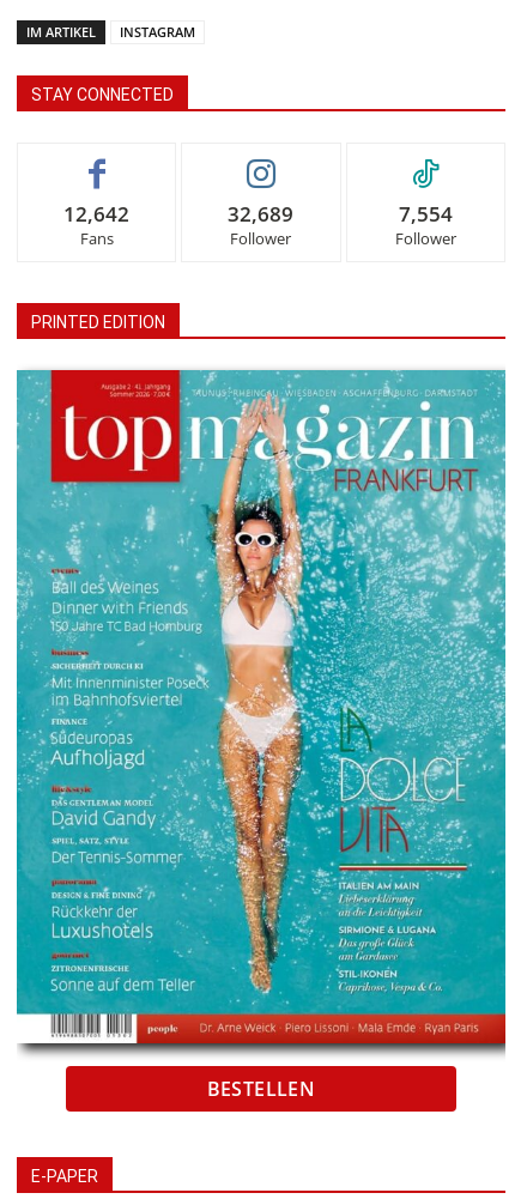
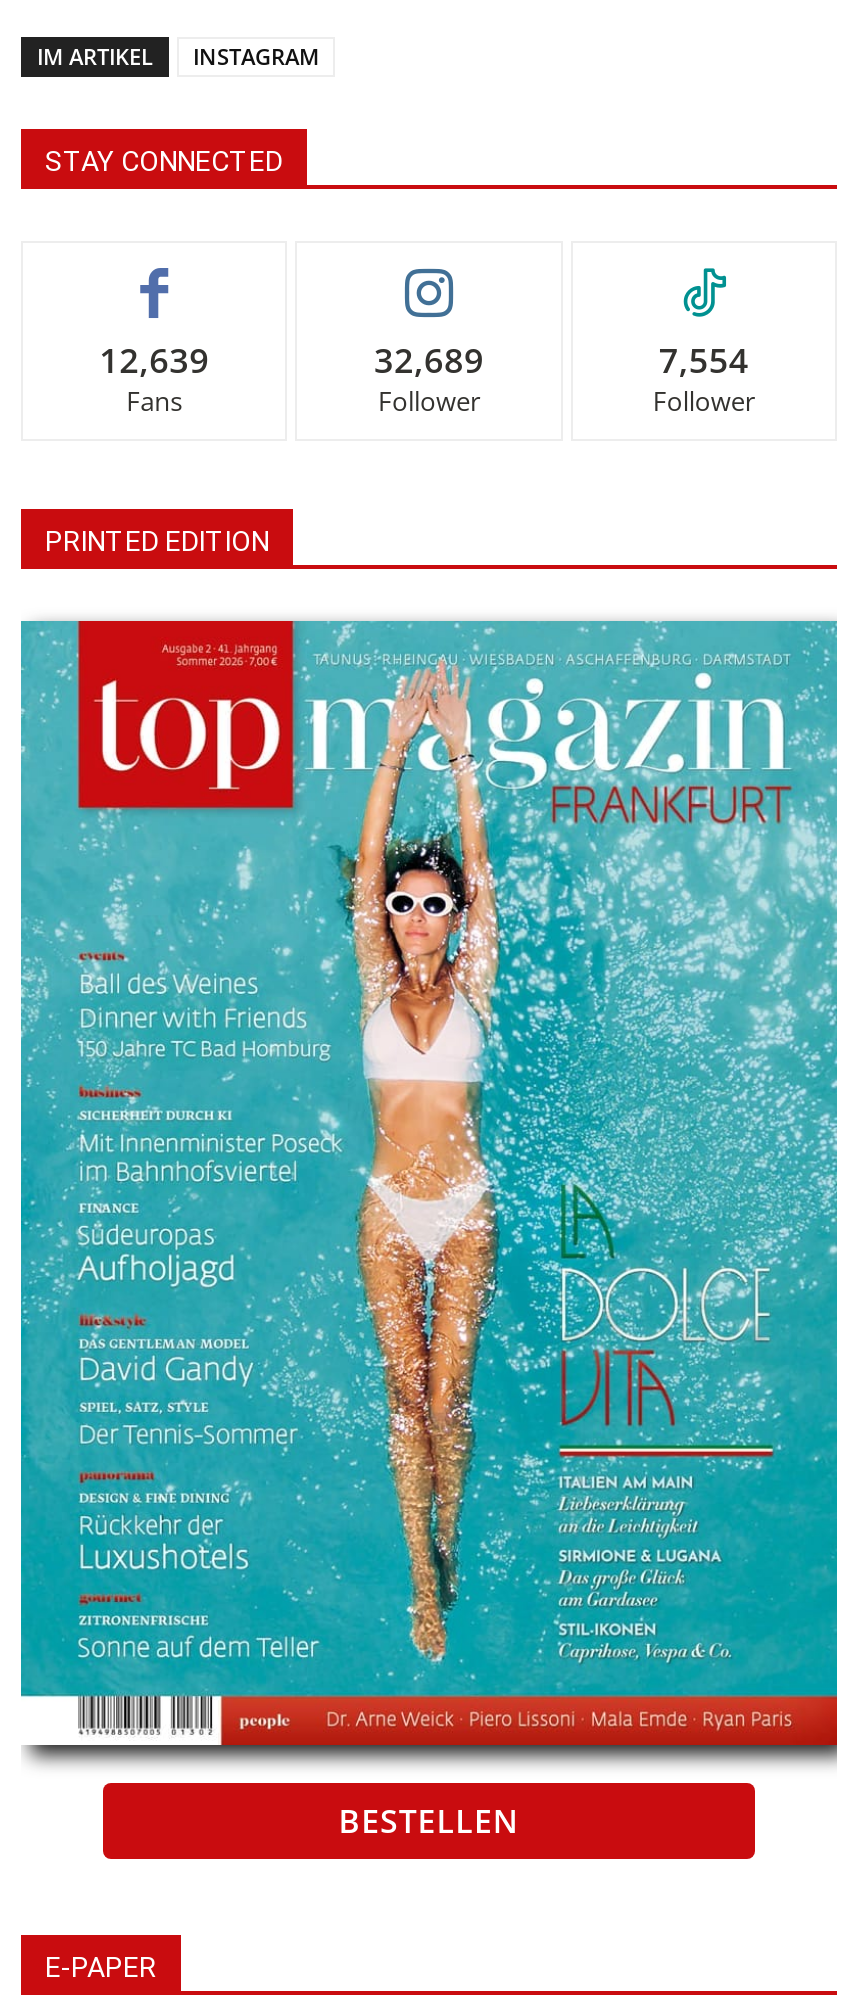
[64,200,130,228] 12,642 -> [99,337,209,383] 12,639

